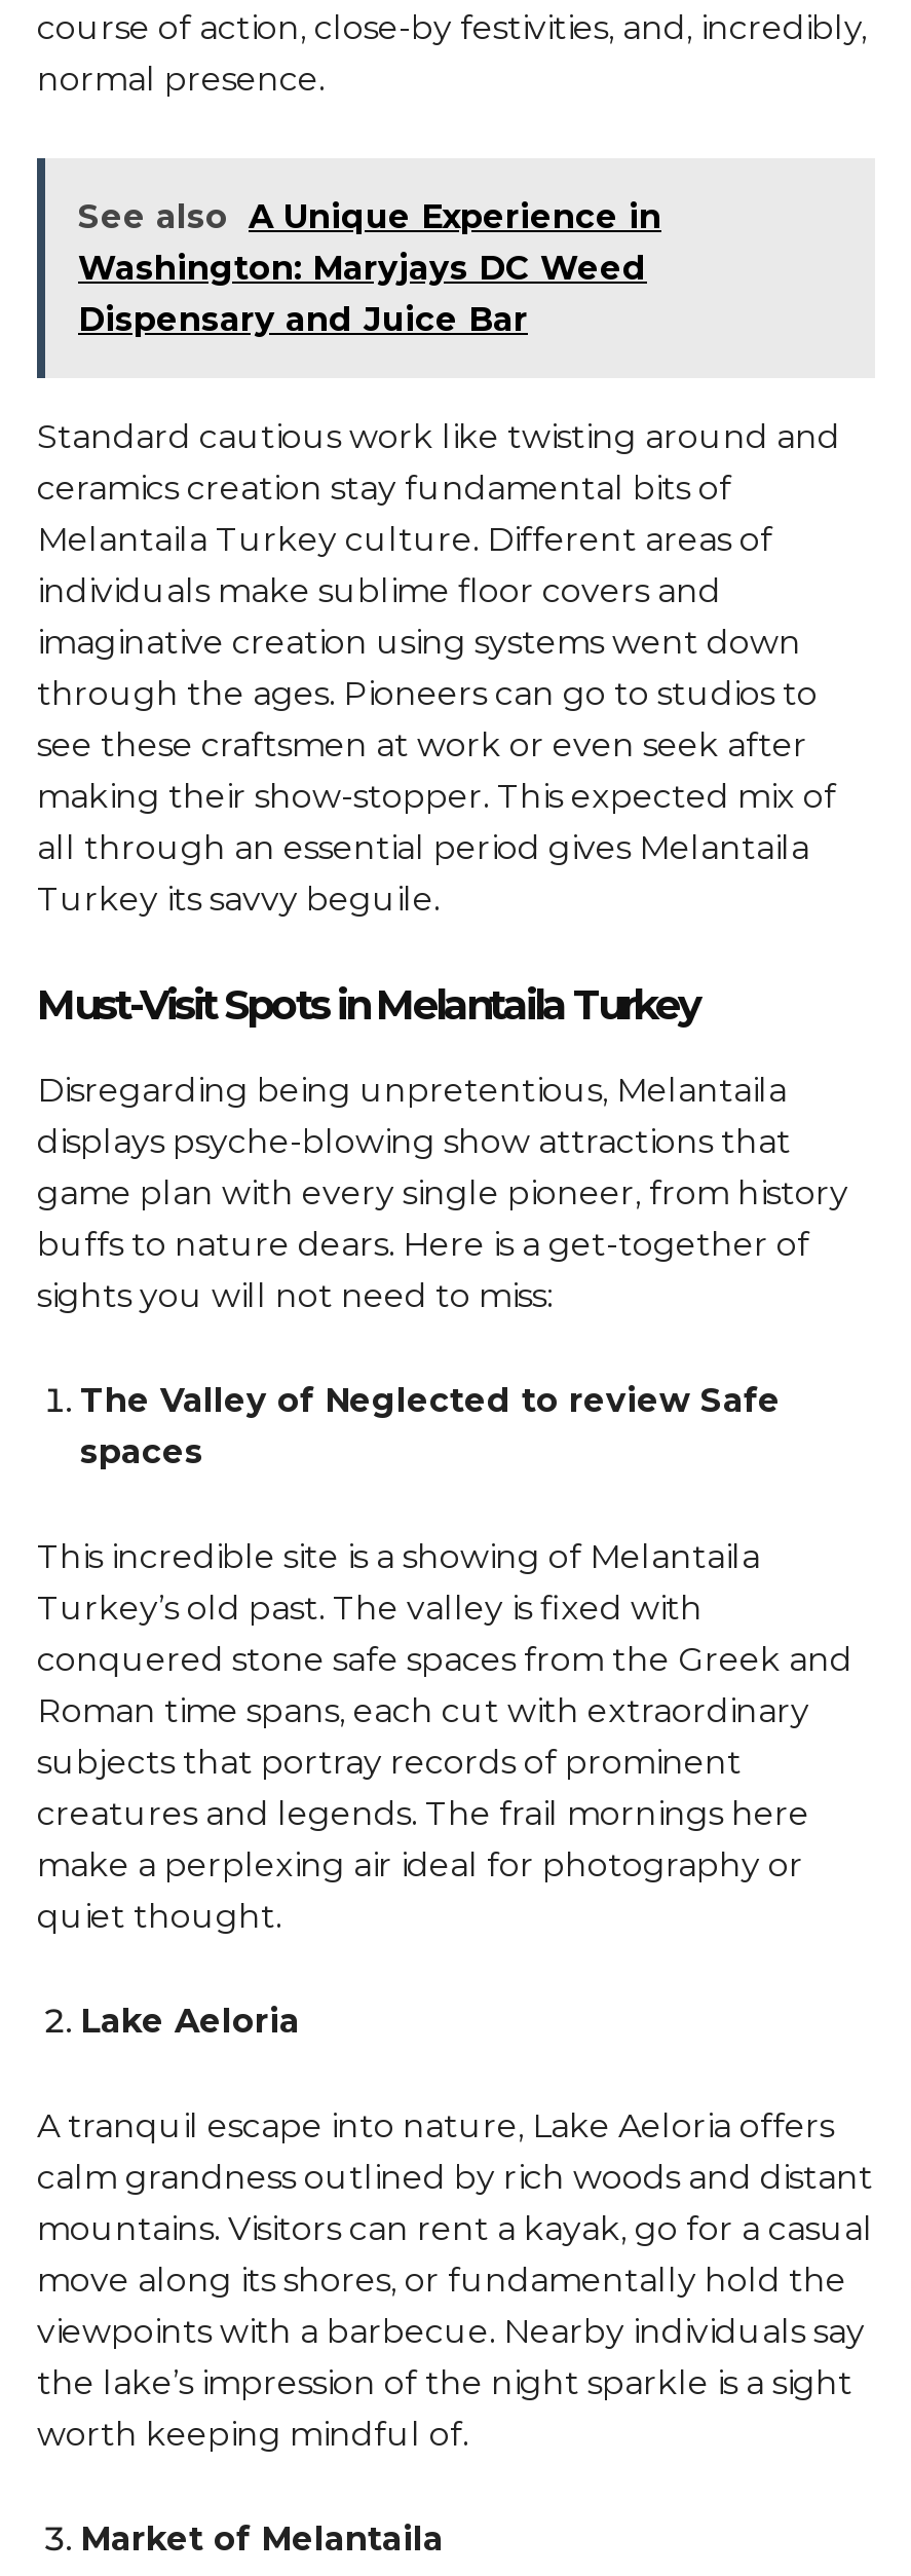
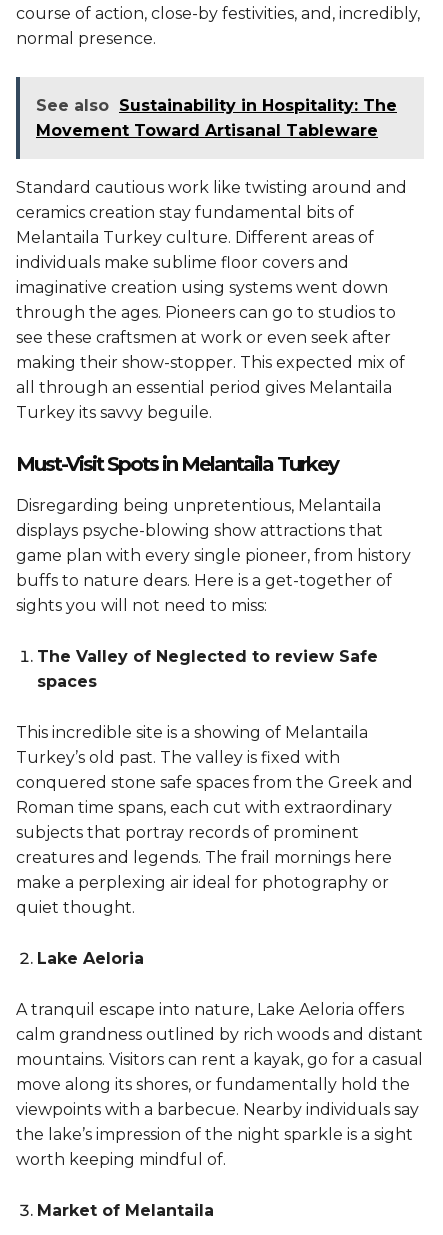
[78,198,661,340] See also A Unique Experience in | Washington: Maryjays DC Weed | Dispensary and Juice Bar -> [36,96,397,140] See also Sustainability in Hospitality: The | Movement Toward Artisanal Tableware

